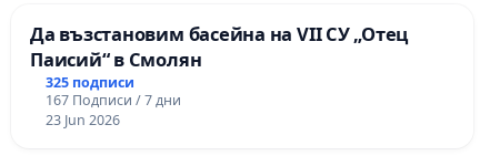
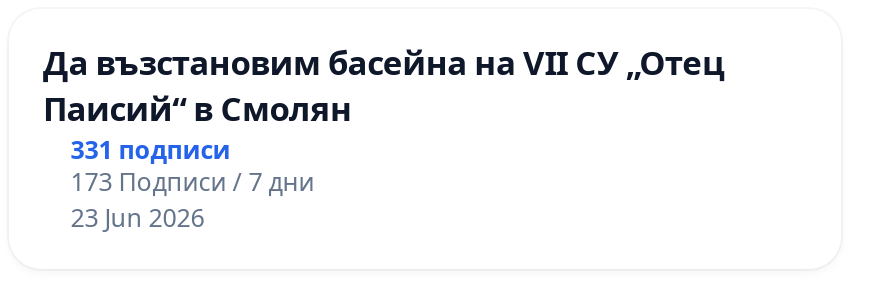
[45,73,134,92] 325 подписи -> [71,132,231,166] 331 подписи
[45,91,181,110] 167 Подписи / 7 дни -> [71,164,315,198] 173 Подписи / 7 дни

